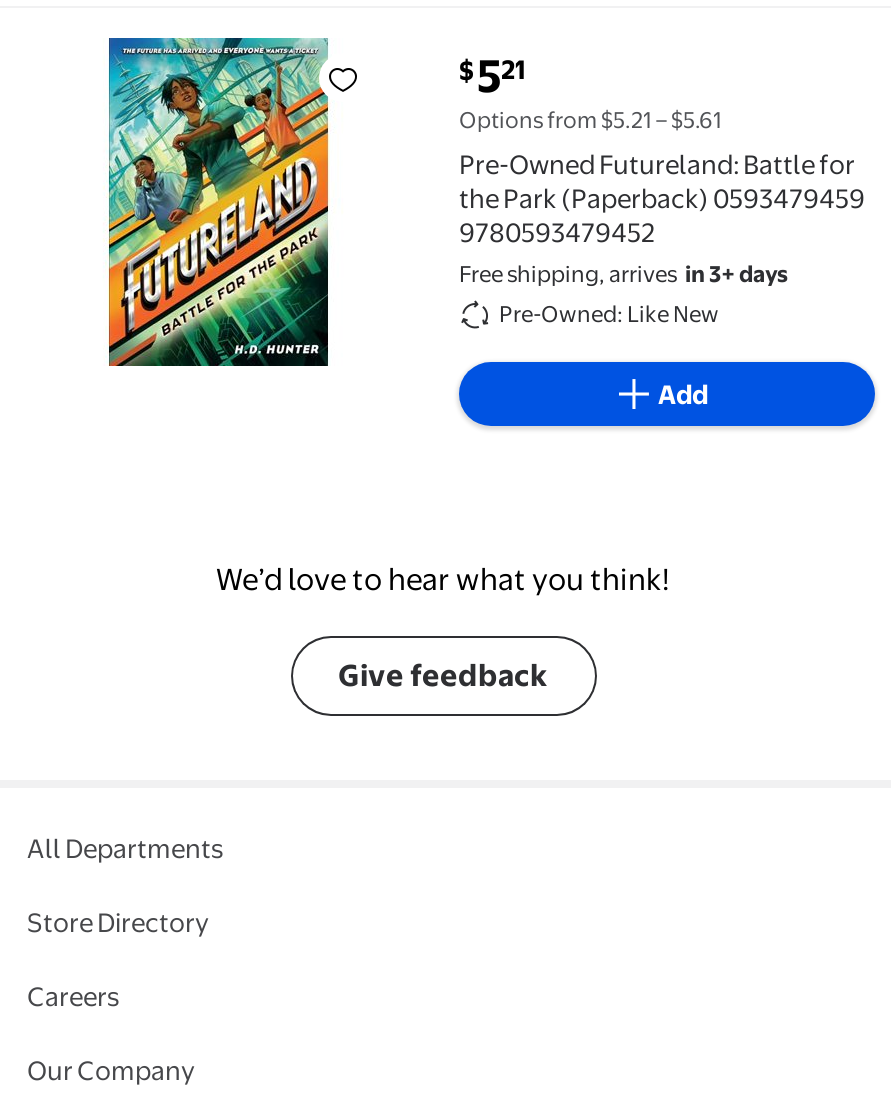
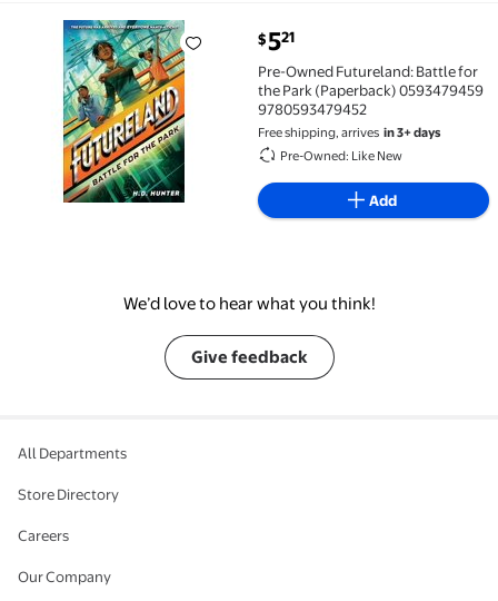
[459,106,721,134] Options from $5.21 – $5.61 -> none
[107,130,331,398] [image] -> [62,120,186,204] [image]

